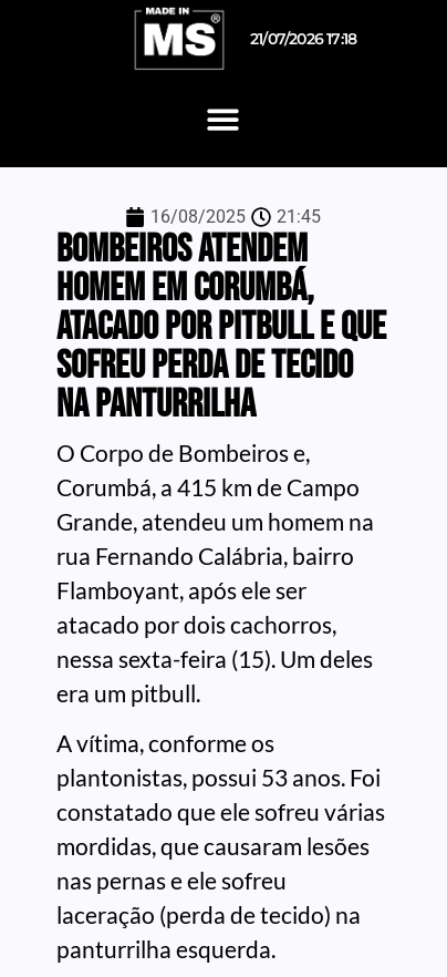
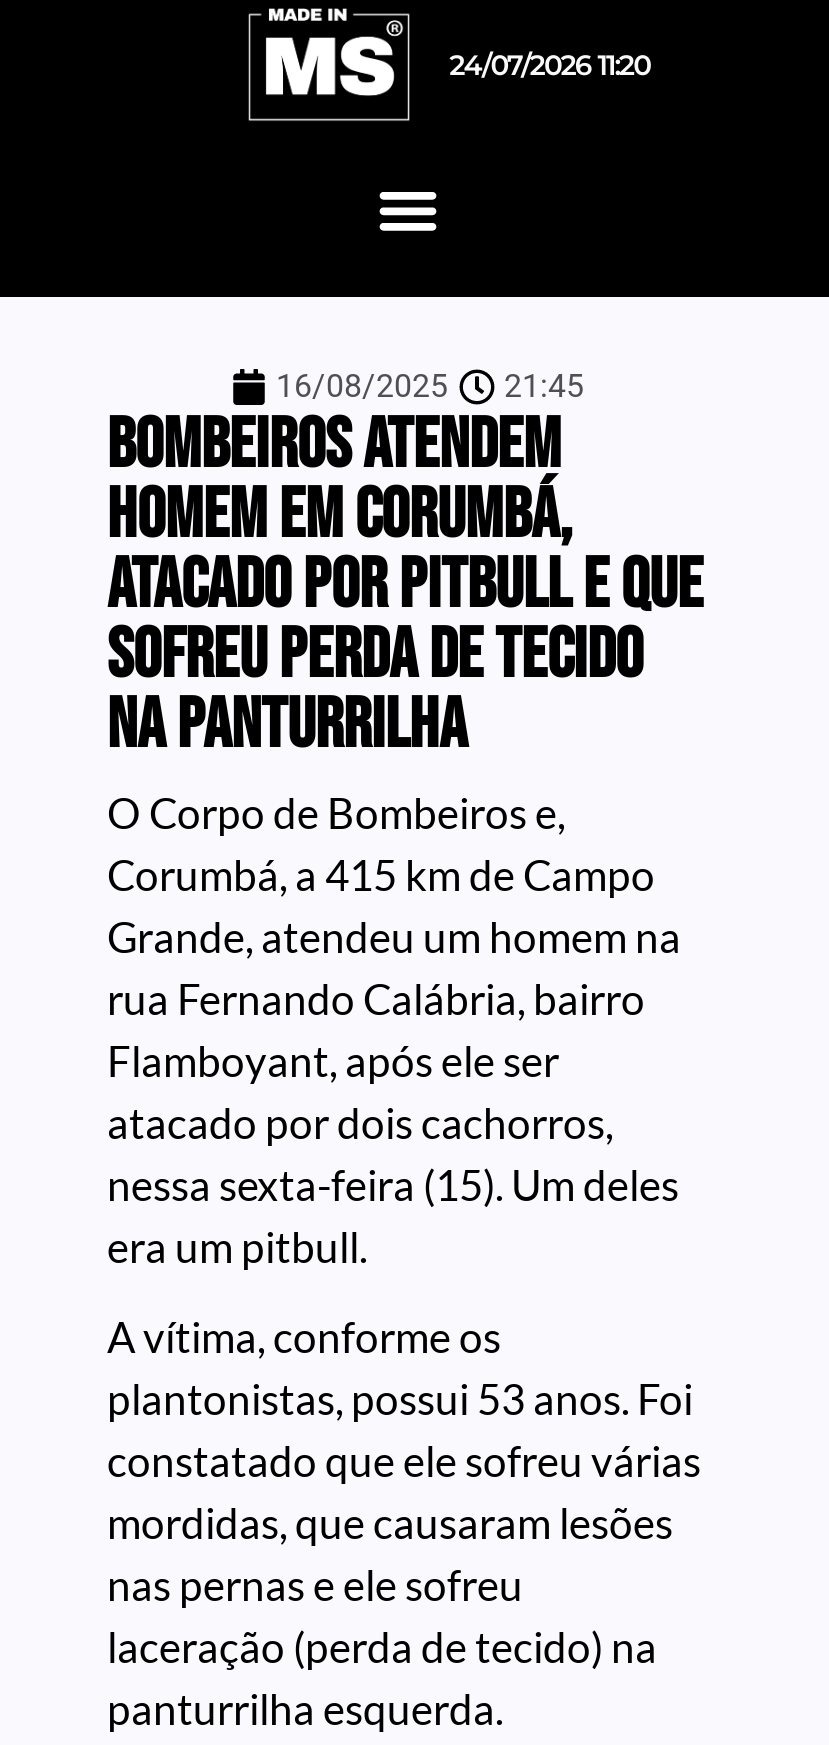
[250,29,357,49] 21/07/2026 17:18 -> [449,47,650,83] 24/07/2026 11:20

